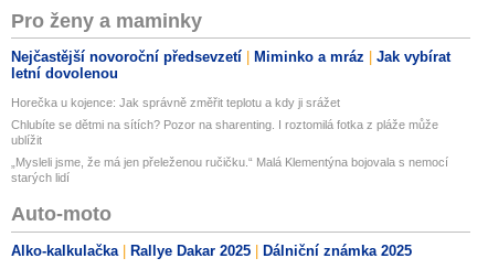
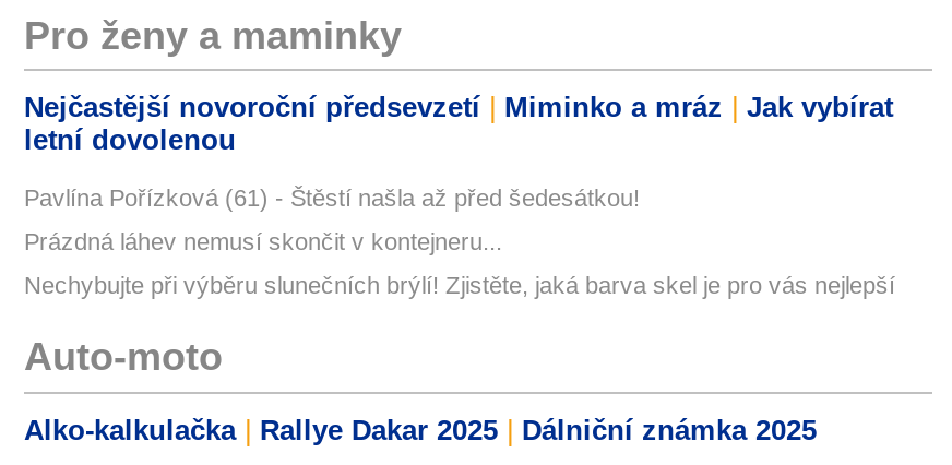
[11,96,340,110] Horečka u kojence: Jak správně změřit teplotu a kdy ji srážet -> [24,185,640,212] Pavlína Pořízková (61) - Štěstí našla až před šedesátkou!
[11,118,438,147] Chlubíte se dětmi na sítích? Pozor na sharenting. I roztomilá fotka z pláže může | ublížit -> [24,229,502,255] Prázdná láhev nemusí skončit v kontejneru...
[11,156,448,185] „Mysleli jsme, že má jen přeleženou ručičku.“ Malá Klementýna bojovala s nemocí | starých lidí -> [24,273,895,299] Nechybujte při výběru slunečních brýlí! Zjistěte, jaká barva skel je pro vás nejlepší

